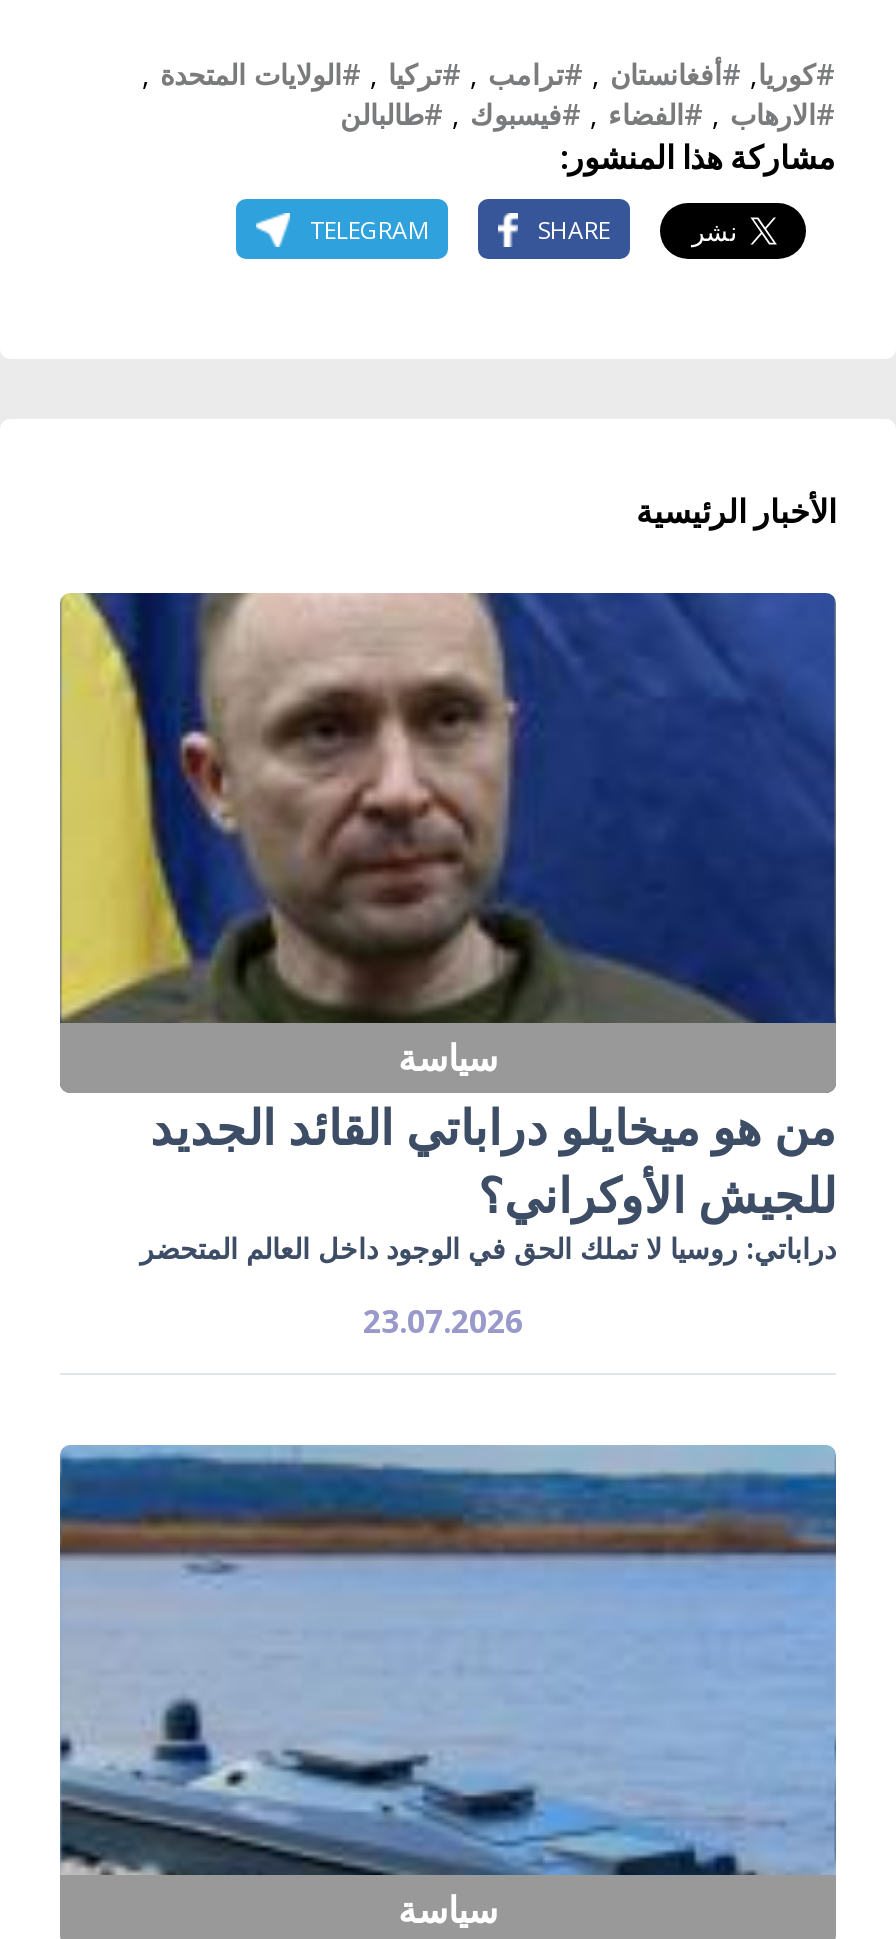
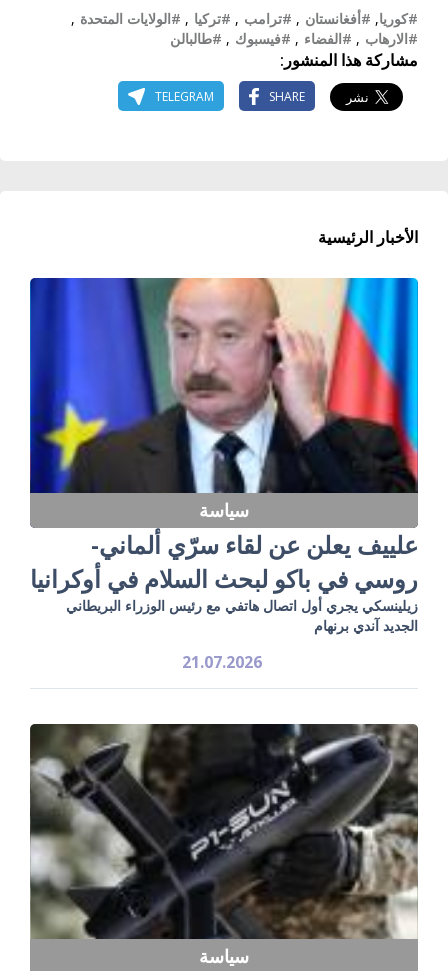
[58,591,838,1267] [image] | من هو ميخايلو دراباتي القائد الجديد | للجيش الأوكراني؟ | دراباتي: روسيا لا تملك الحق في الوجود داخل العالم المتحضر -> [29,277,419,635] [image] | علييف يعلن عن لقاء سرّي ألماني- | روسي في باكو لبحث السلام في أوكرانيا | زيلينسكي يجري أول اتصال هاتفي مع رئيس الوزراء البريطاني | الجديد آندي برنهام
[363,1299,523,1343] 23.07.2026 -> [181,651,261,673] 21.07.2026
[58,1445,838,1877] [image] -> [30,723,419,940] [image]

